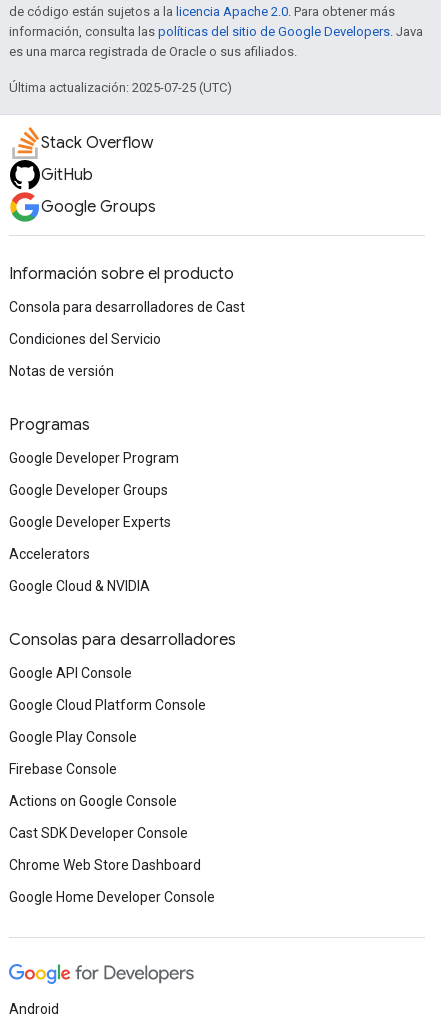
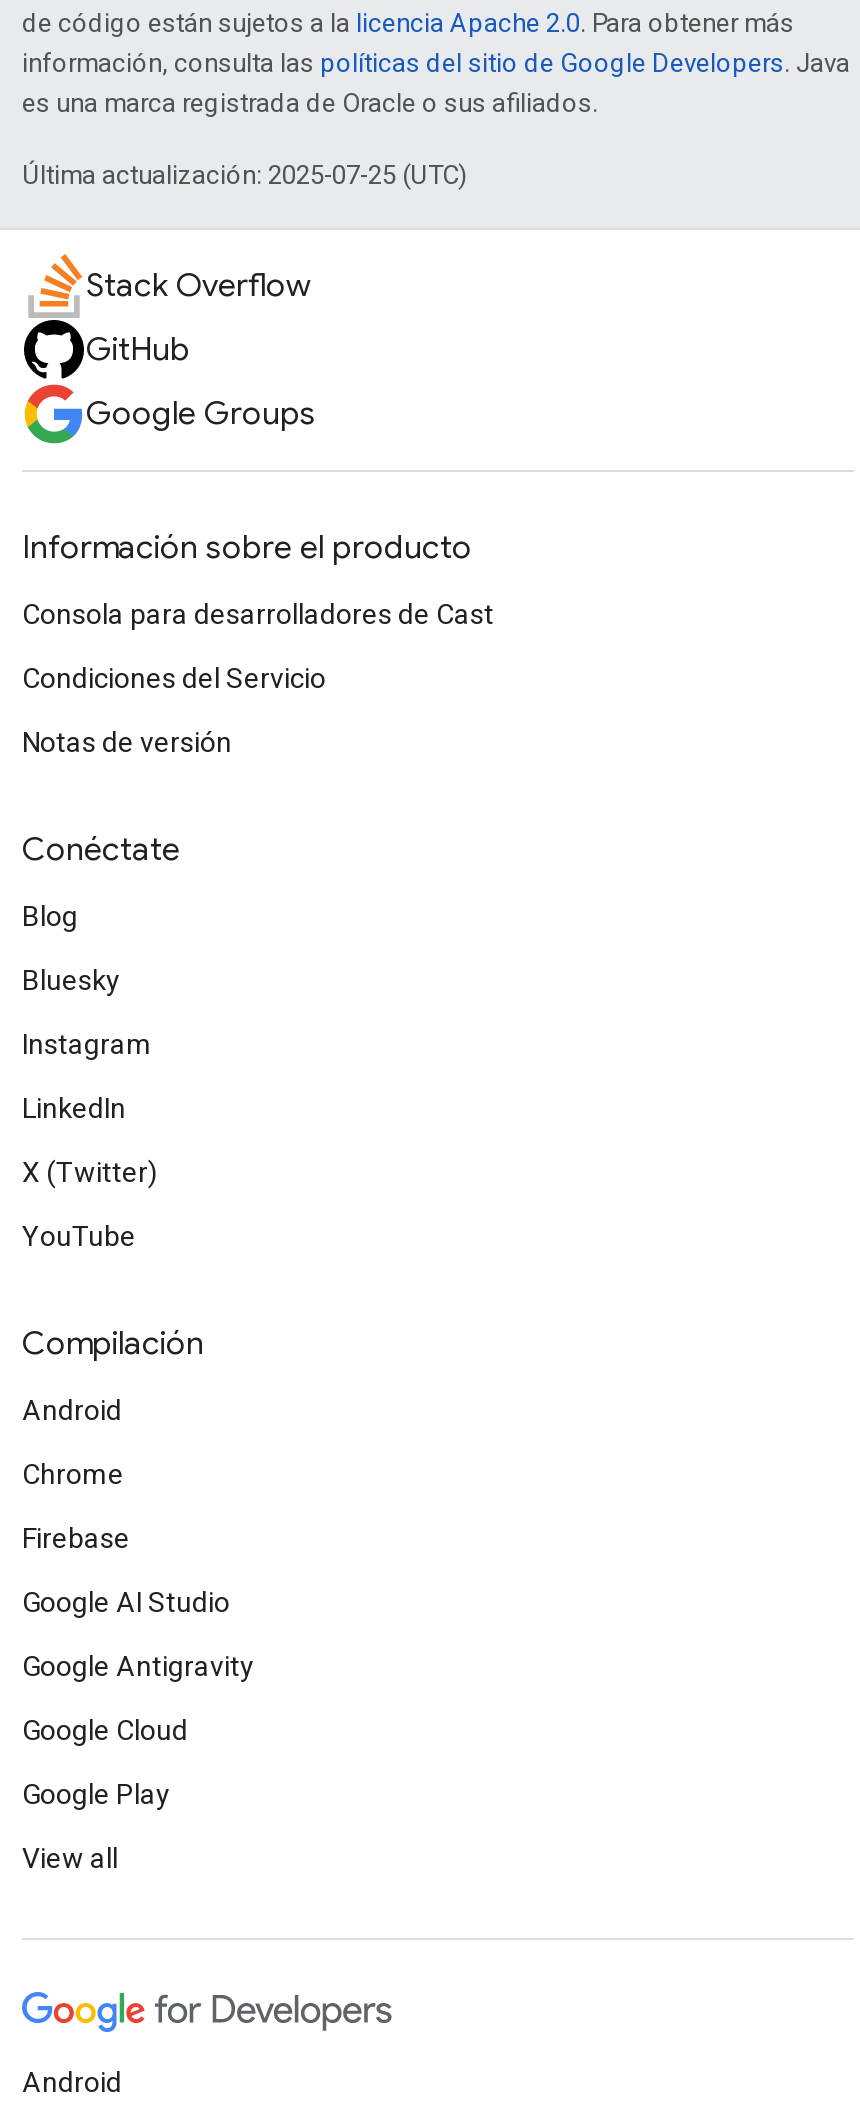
[9,415,236,905] Programas | Google Developer Program | Google Developer Groups | Google Developer Experts | Accelerators | Google Cloud & NVIDIA | Consolas para desarrolladores | Google API Console | Google Cloud Platform Console | Google Play Console | Firebase Console | Actions on Google Console | Cast SDK Developer Console | Chrome Web Store Dashboard | Google Home Developer Console -> [22,830,254,1874] Conéctate | Blog | Bluesky | Instagram | LinkedIn | X (Twitter) | YouTube | Compilación | Android | Chrome | Firebase | Google AI Studio | Google Antigravity | Google Cloud | Google Play | View all

